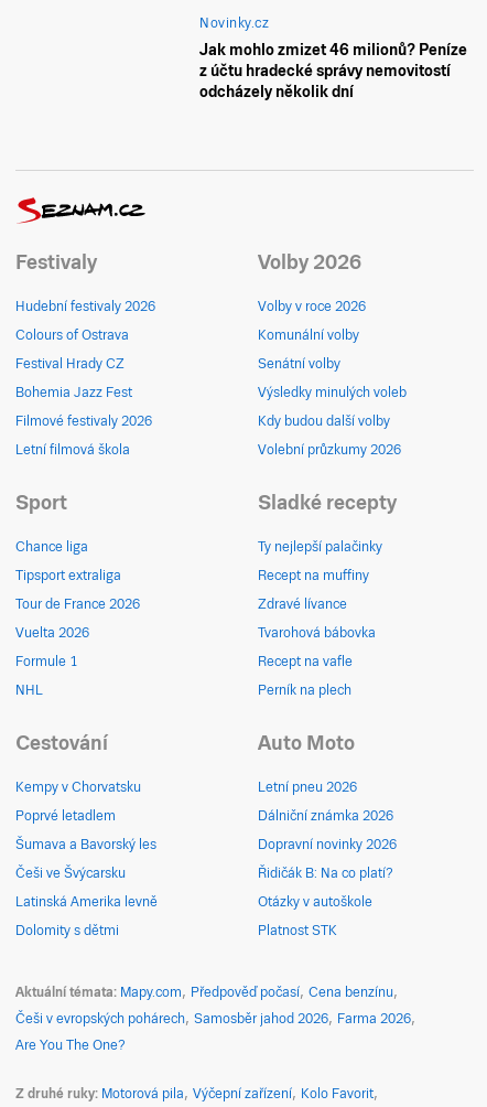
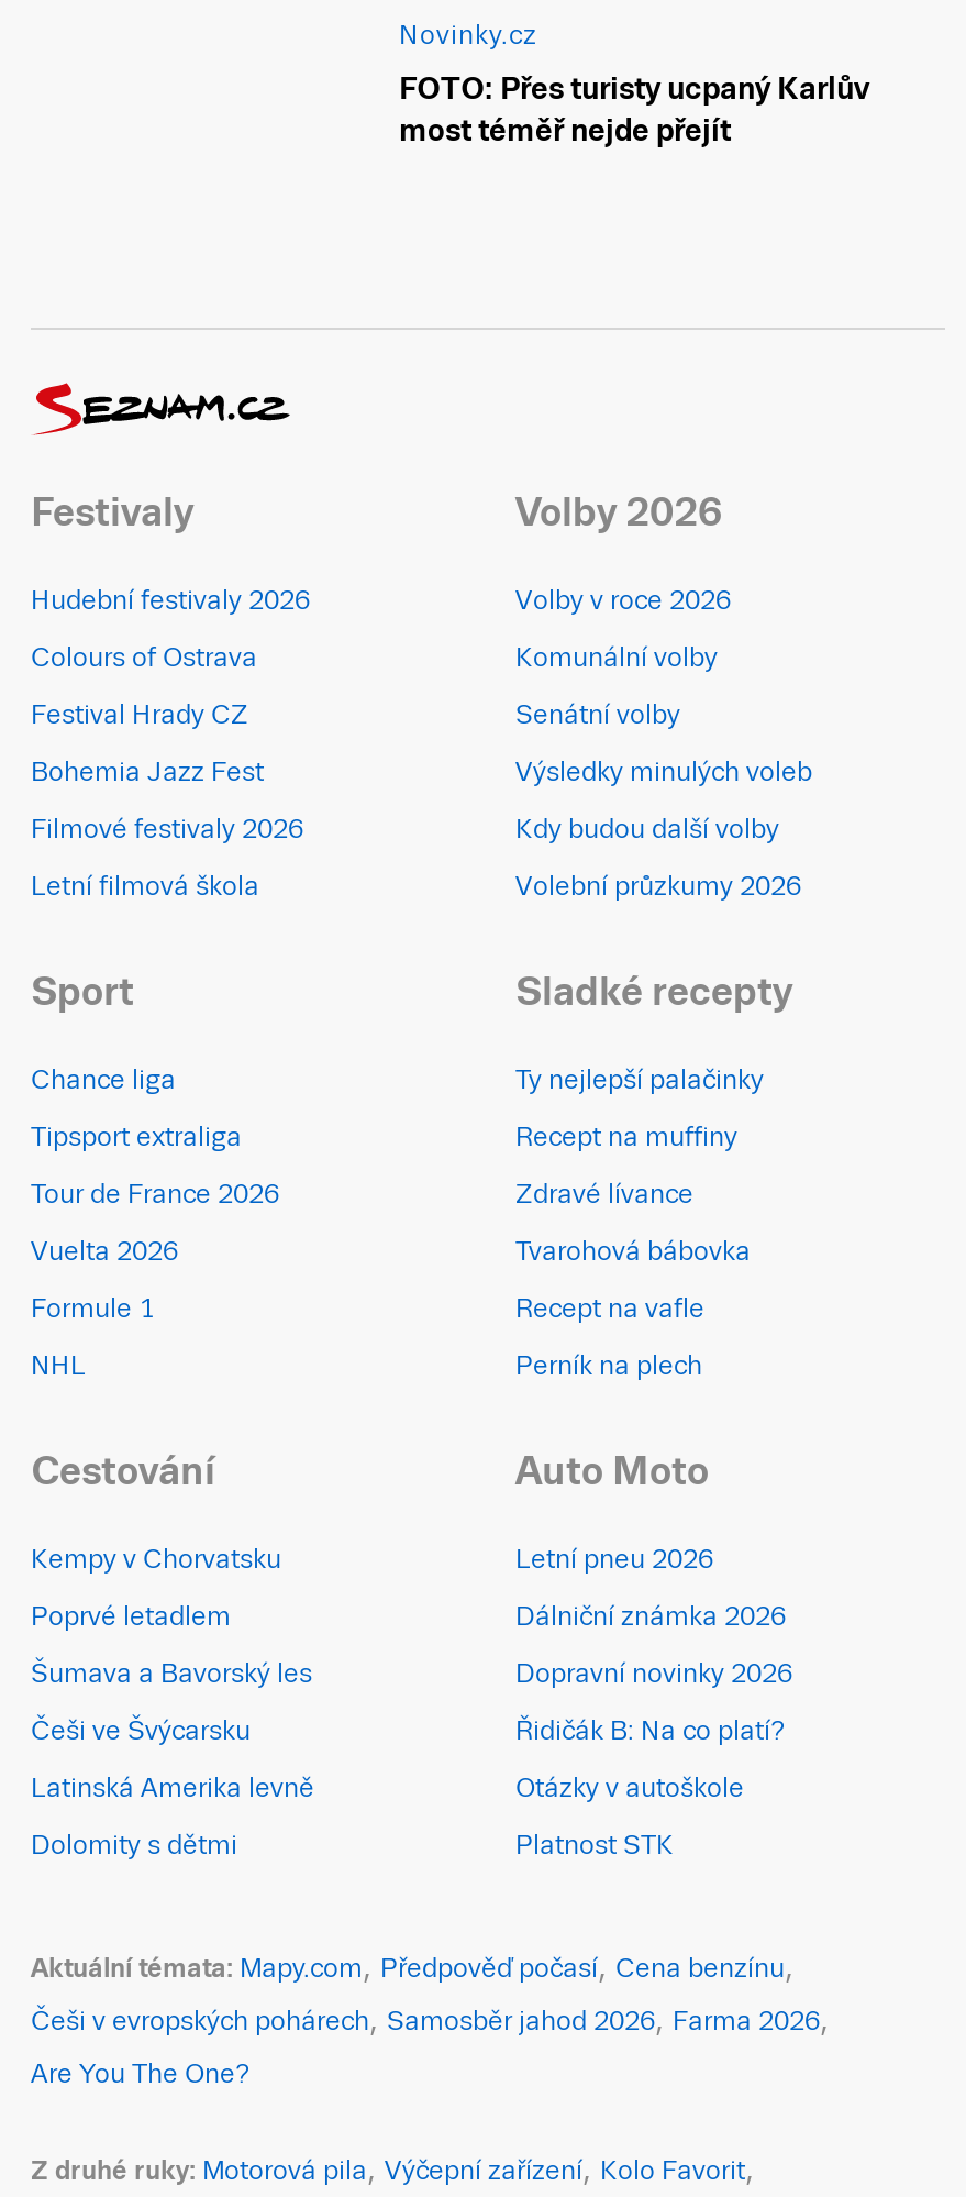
[200,41,468,101] Jak mohlo zmizet 46 milionů? Peníze | z účtu hradecké správy nemovitostí | odcházely několik dní -> [399,71,869,148] FOTO: Přes turisty ucpaný Karlův | most téměř nejde přejít

